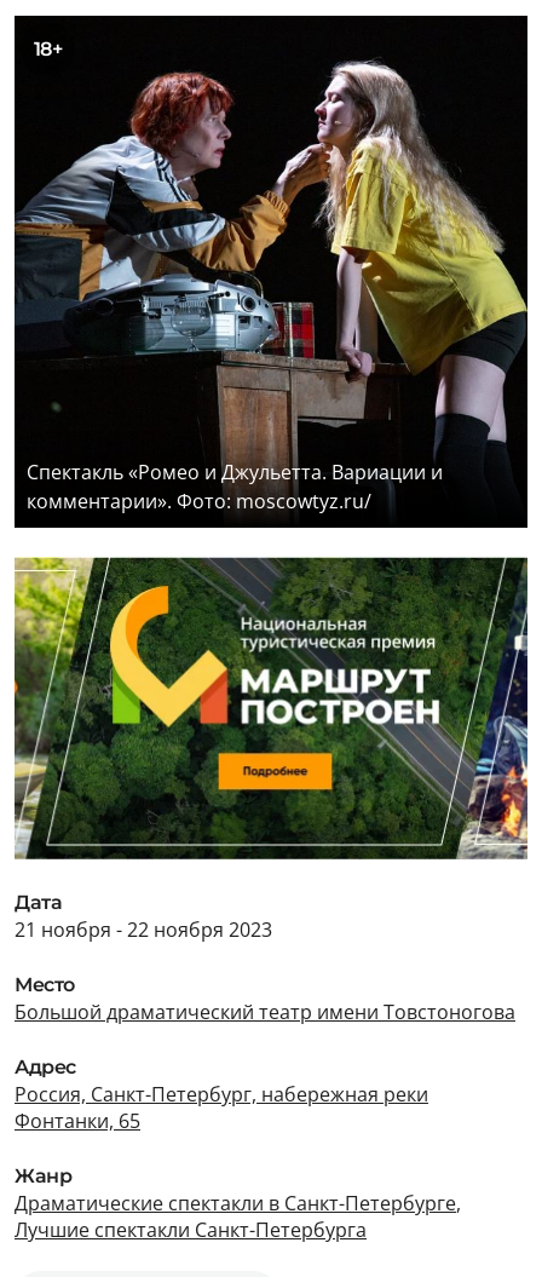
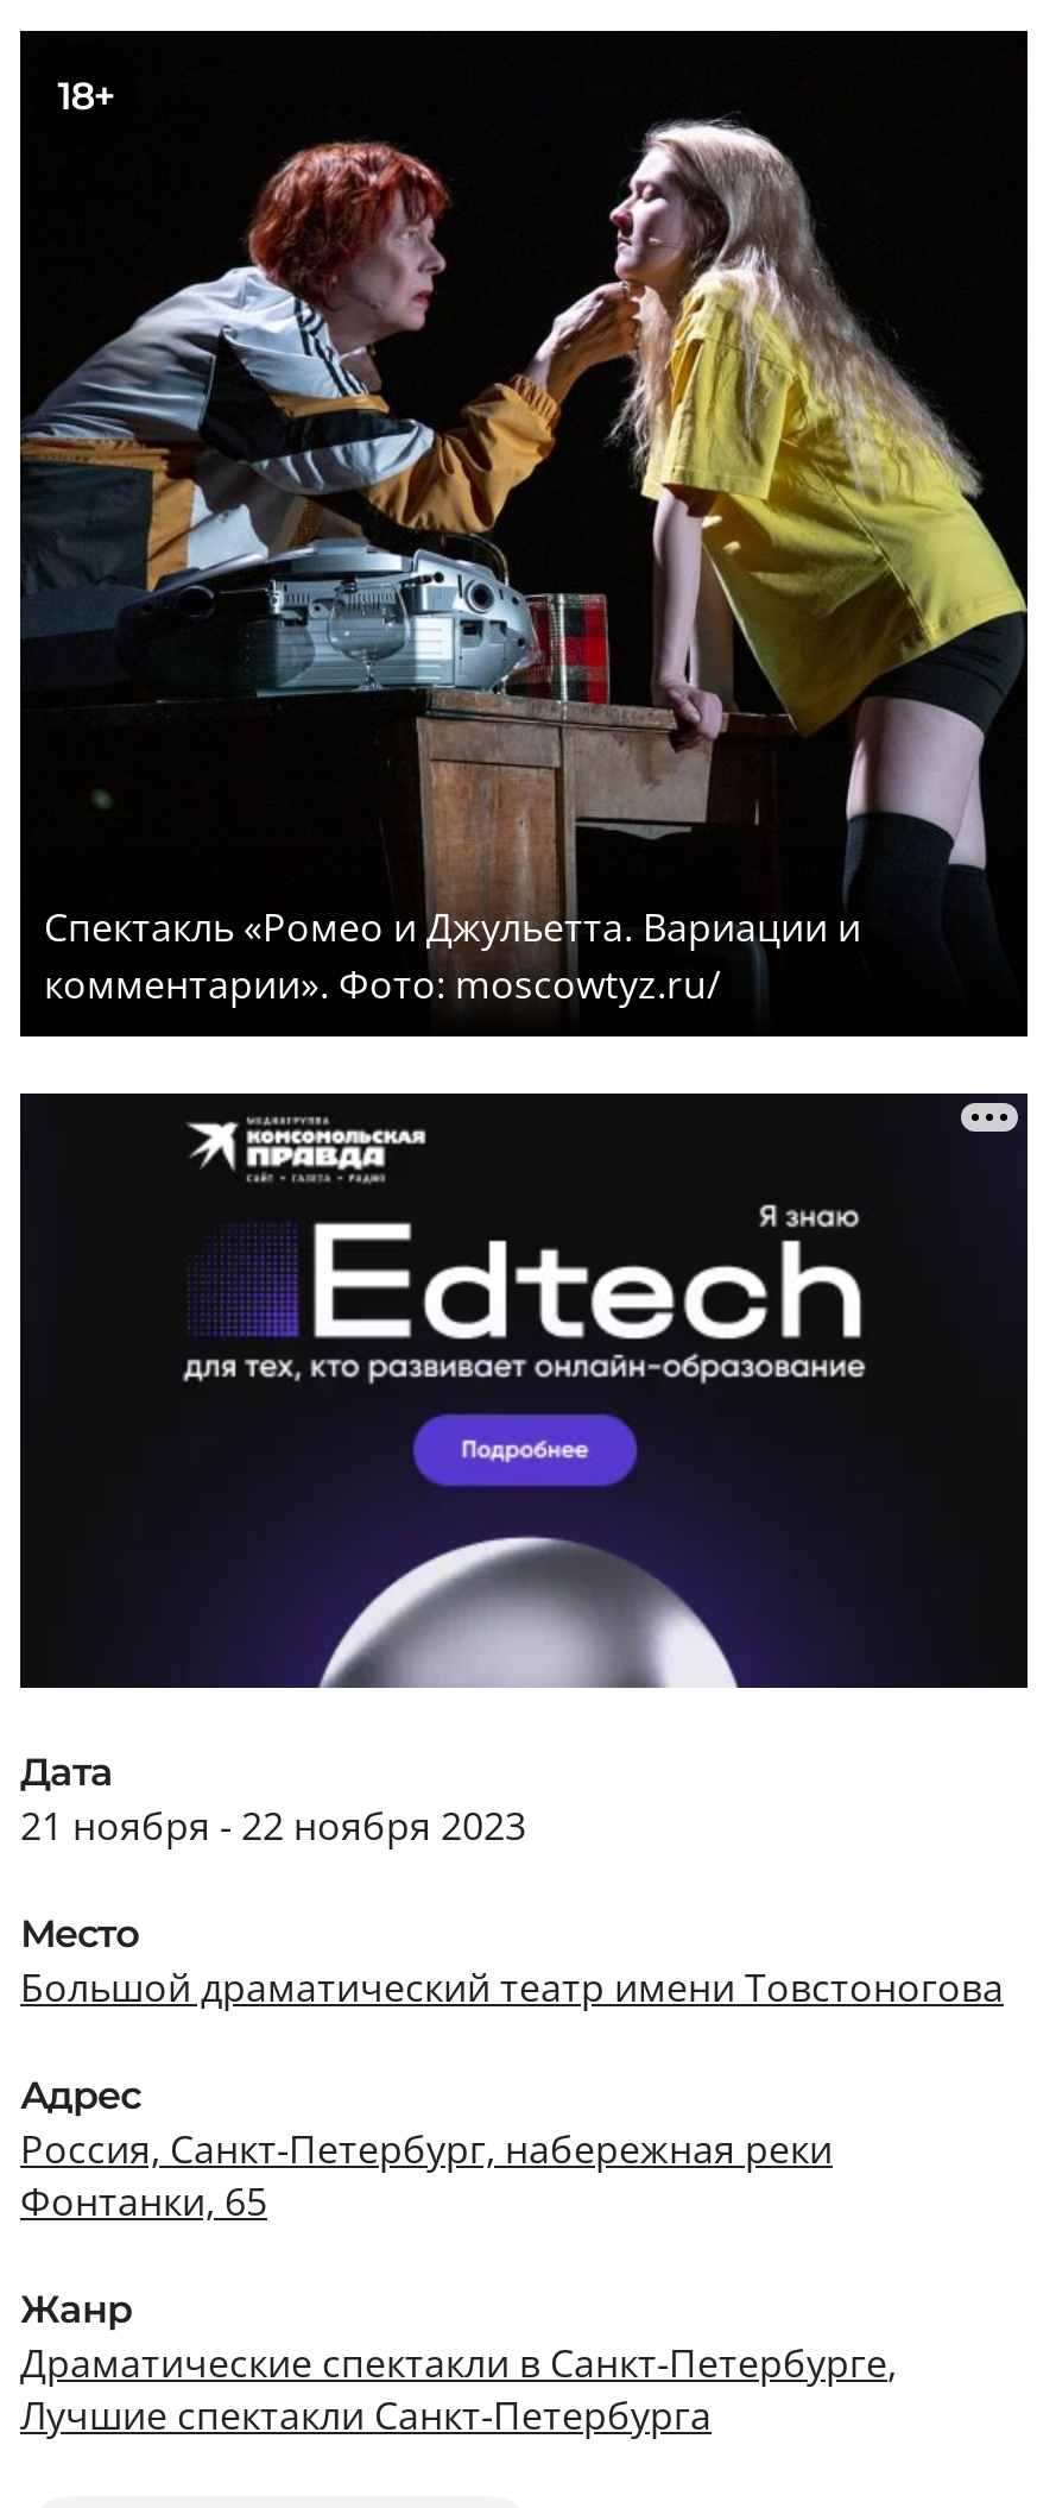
[13,557,529,861] [image] -> [18,1091,1030,1688] [image]

